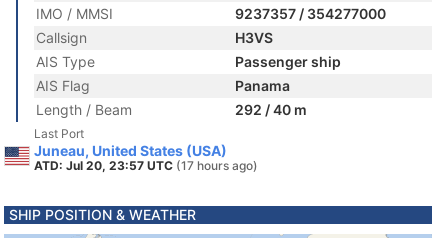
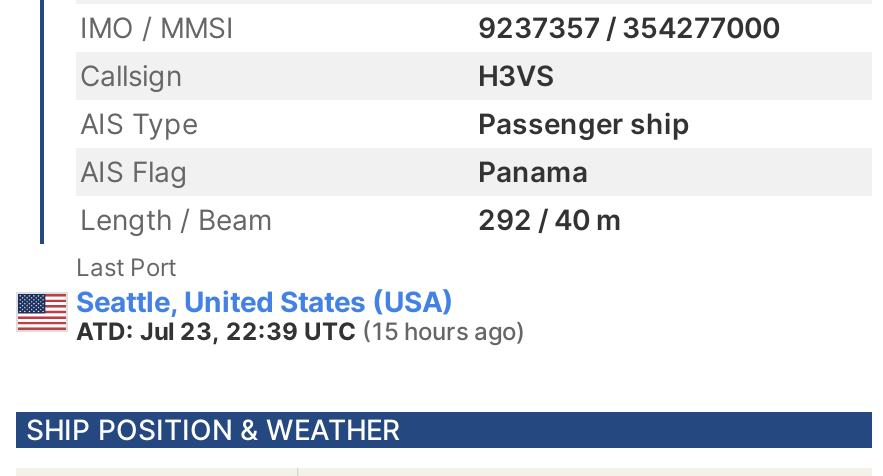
[34,142,227,159] Juneau, United States (USA) -> [76,284,454,318] Seattle, United States (USA)
[34,158,258,173] ATD: Jul 20, 23:57 UTC (17 hours ago) -> [76,316,526,346] ATD: Jul 23, 22:39 UTC (15 hours ago)

